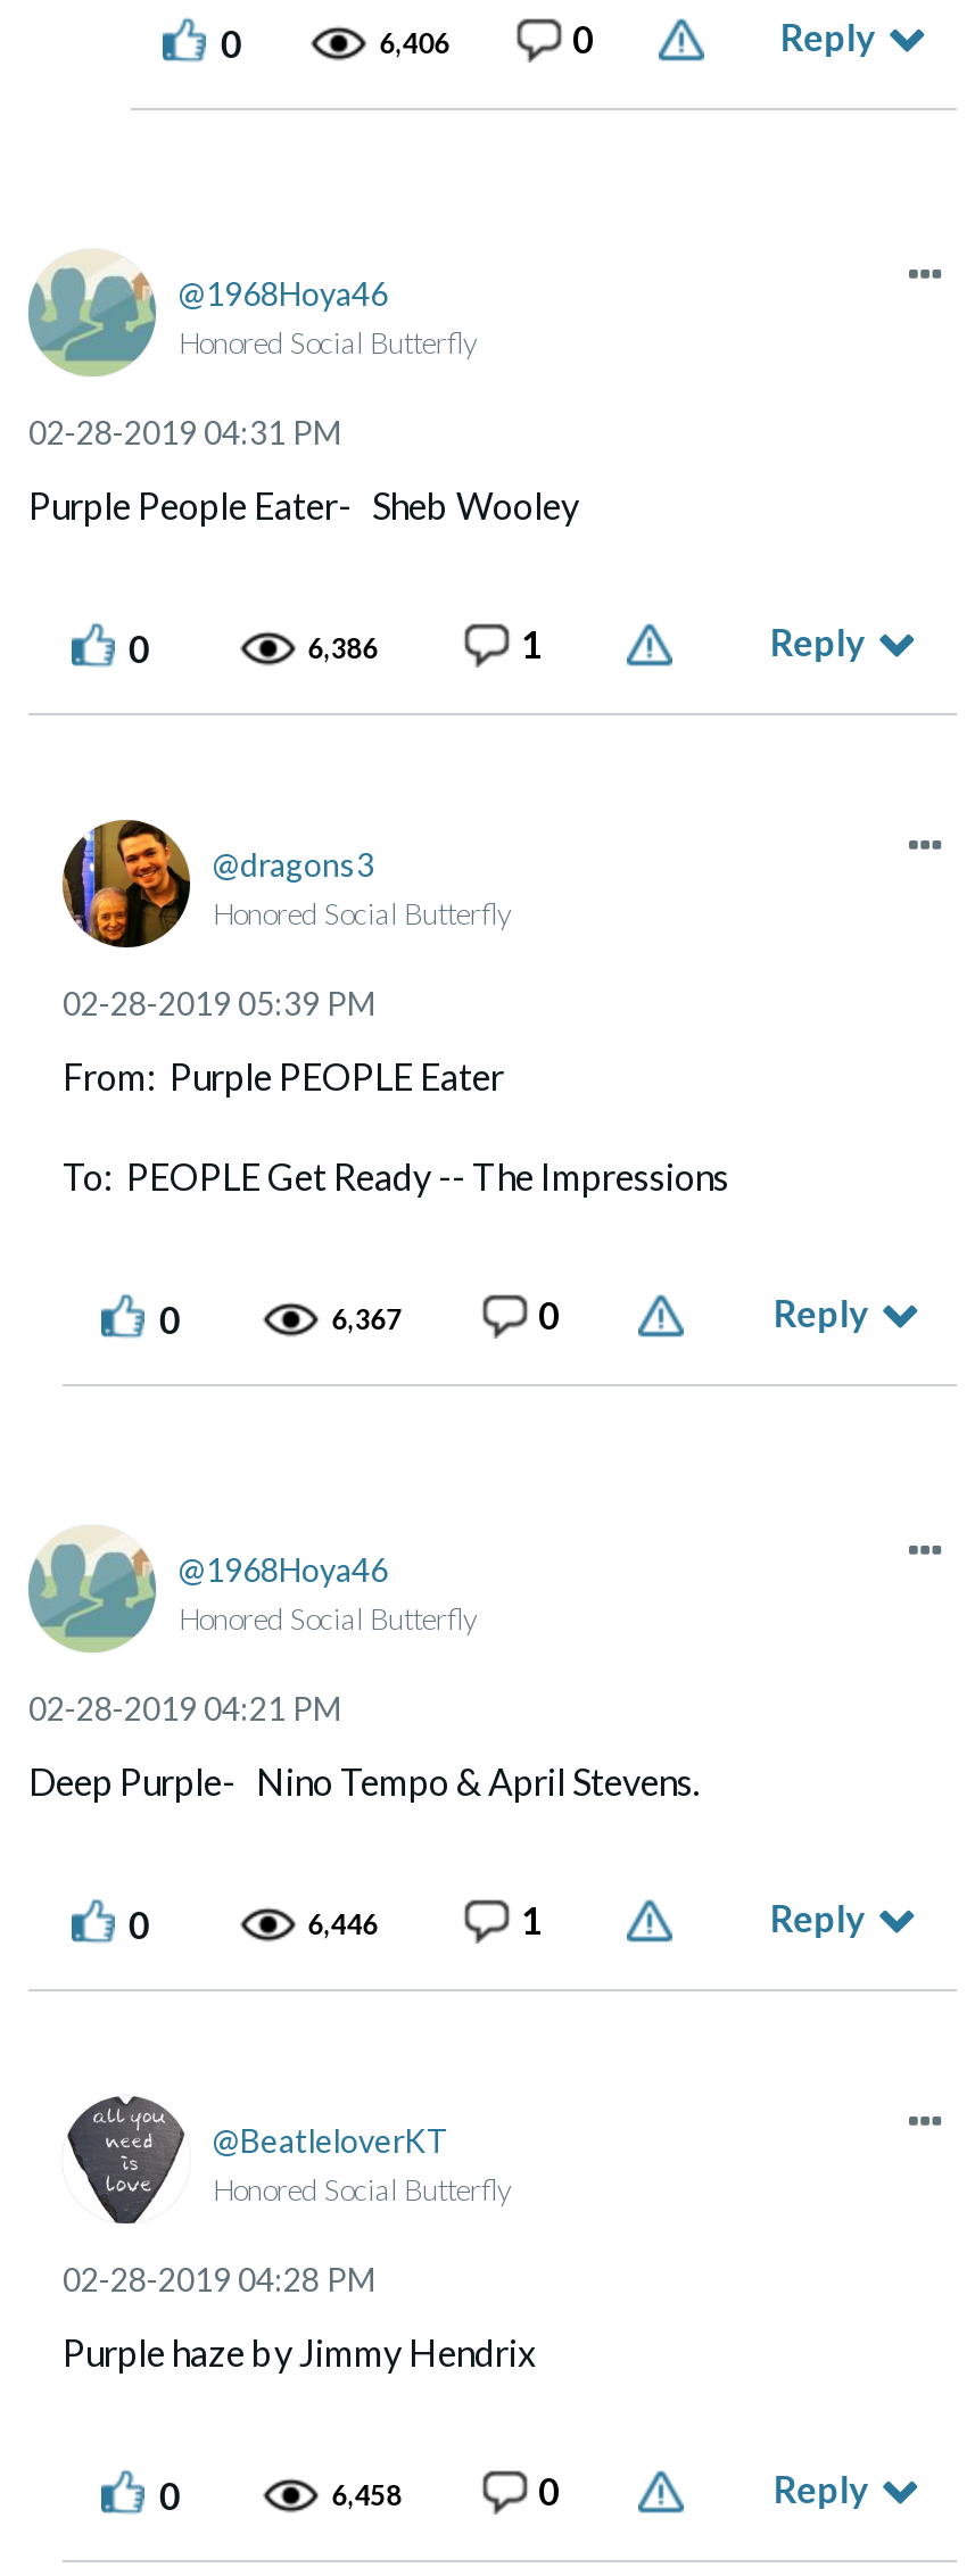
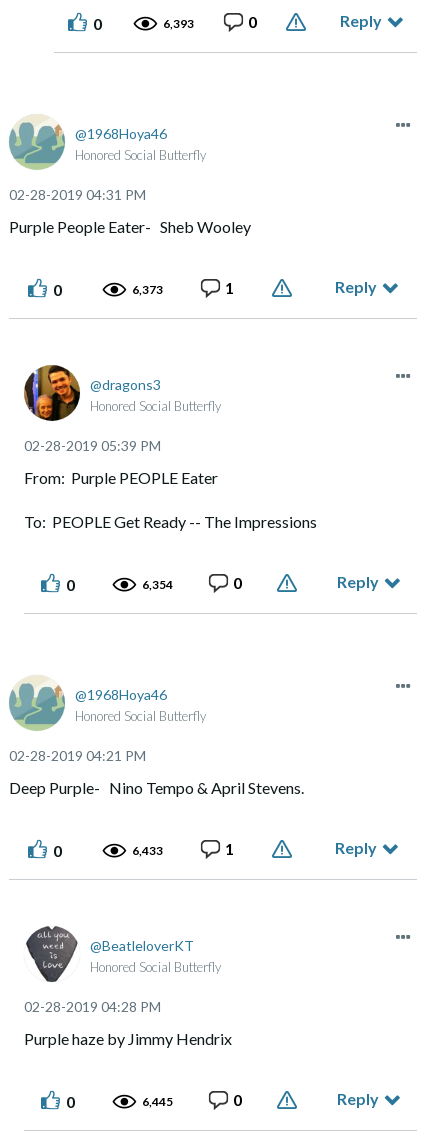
[379,25,450,60] 6,406 -> [163,16,194,31] 6,393
[308,631,378,665] 6,386 -> [132,282,163,297] 6,373
[332,1302,402,1336] 6,367 -> [142,577,173,592] 6,354
[308,1907,378,1941] 6,446 -> [132,843,163,858] 6,433
[332,2478,402,2512] 6,458 -> [142,1094,173,1109] 6,445

